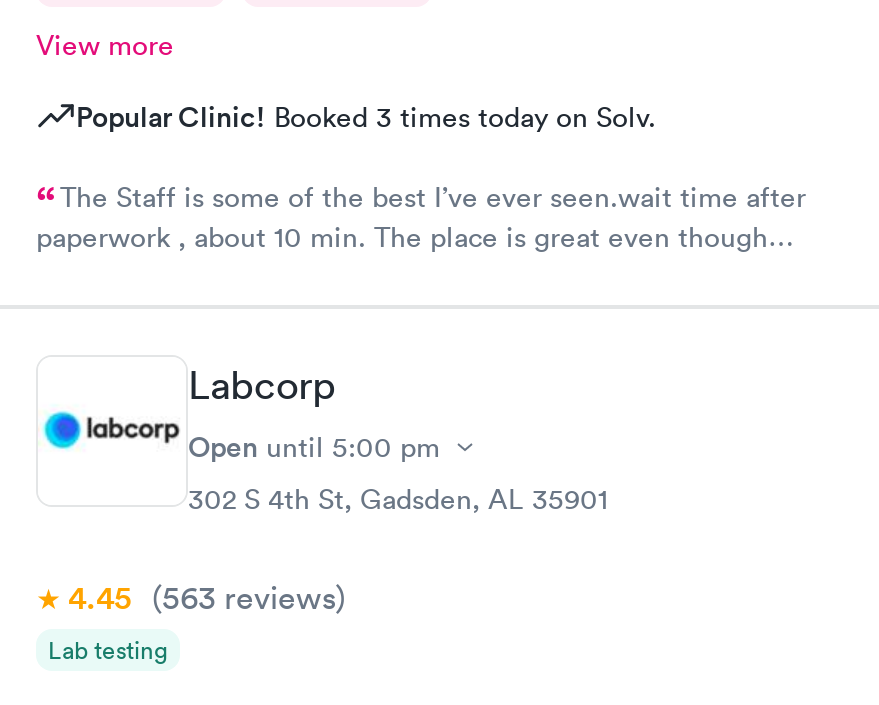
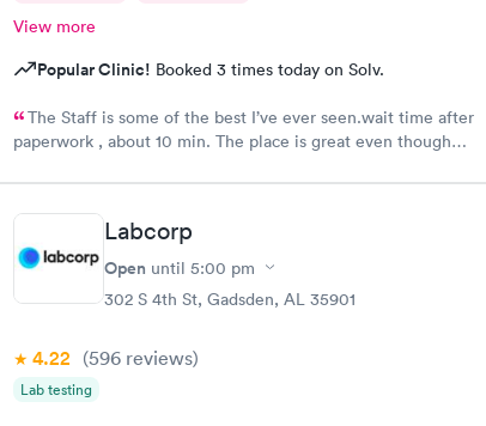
[68,577,346,619] 4.45 (563 reviews) -> [32,345,199,370] 4.22 (596 reviews)

